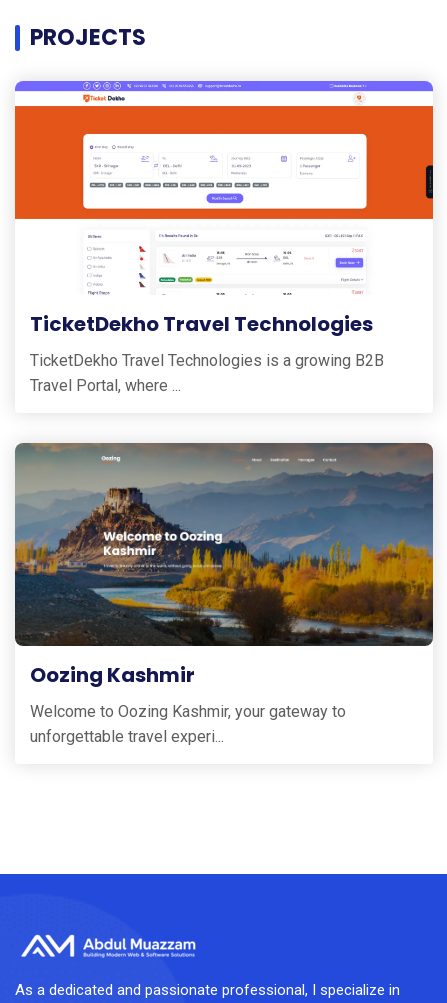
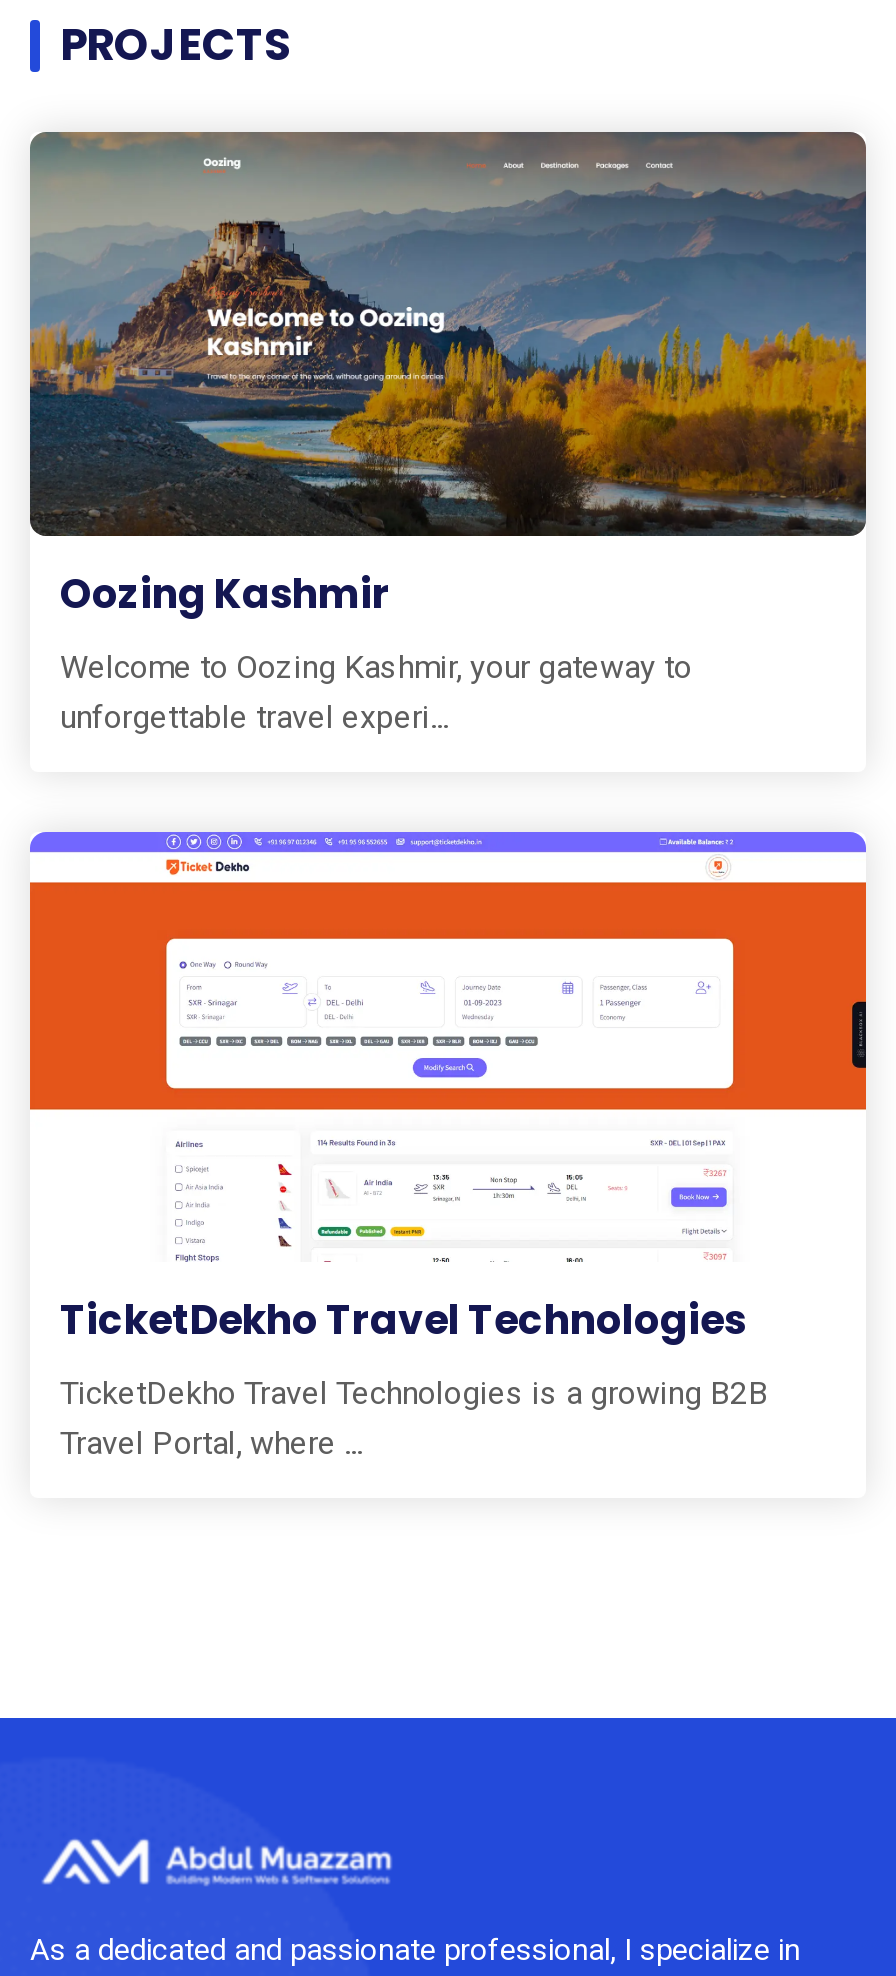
moved [203,157,249,205] -> [406,986,498,1082]: [image]
moved [30,310,384,395] -> [60,1291,768,1461]: TicketDekho Travel Technologies | TicketDekho Travel Technologies is a growing B2B | Travel Portal, where ...
moved [14,442,434,745] -> [28,130,868,737]: [image] | Oozing Kashmir | Welcome to Oozing Kashmir, your gateway to | unforgettable travel experi...

